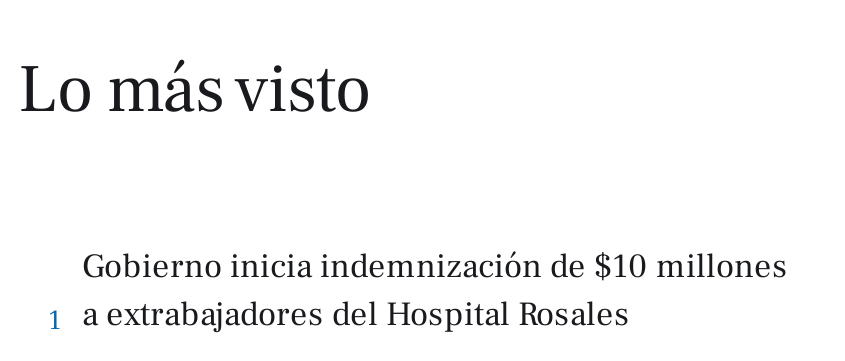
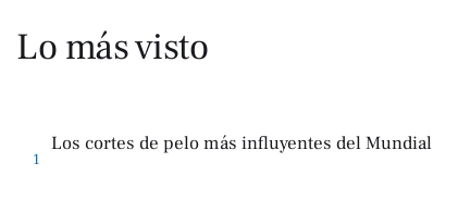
[82,244,788,336] Gobierno inicia indemnización de $10 millones | a extrabajadores del Hospital Rosales -> [51,132,432,155] Los cortes de pelo más influyentes del Mundial

